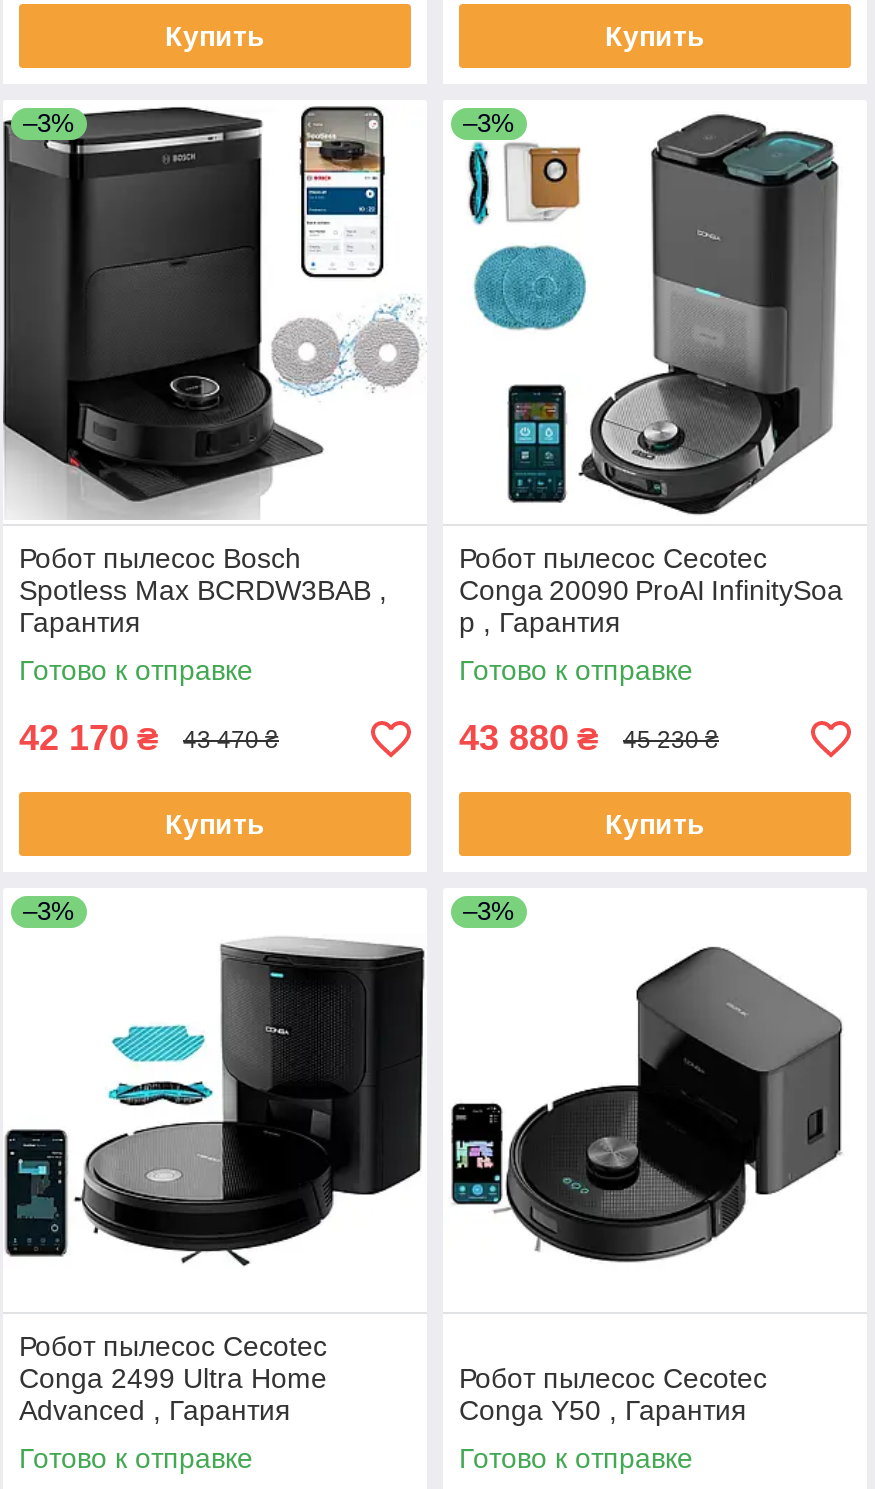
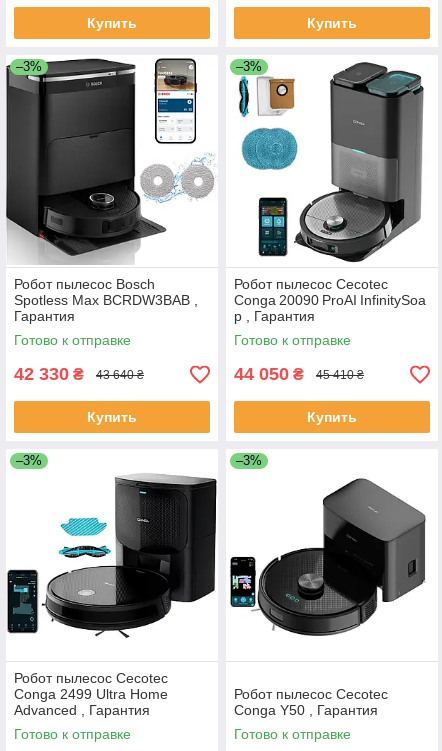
[19,719,159,759] 42 170 ₴ -> [14,364,84,384] 42 330 ₴
[183,726,279,754] 43 470 ₴ -> [96,368,144,382] 43 640 ₴
[459,719,599,759] 43 880 ₴ -> [234,364,304,384] 44 050 ₴
[623,726,719,754] 45 230 ₴ -> [316,368,364,382] 45 410 ₴

